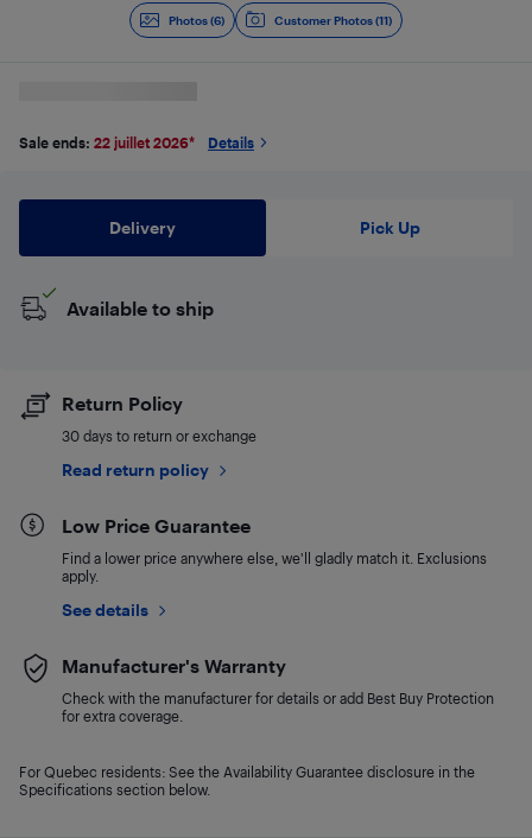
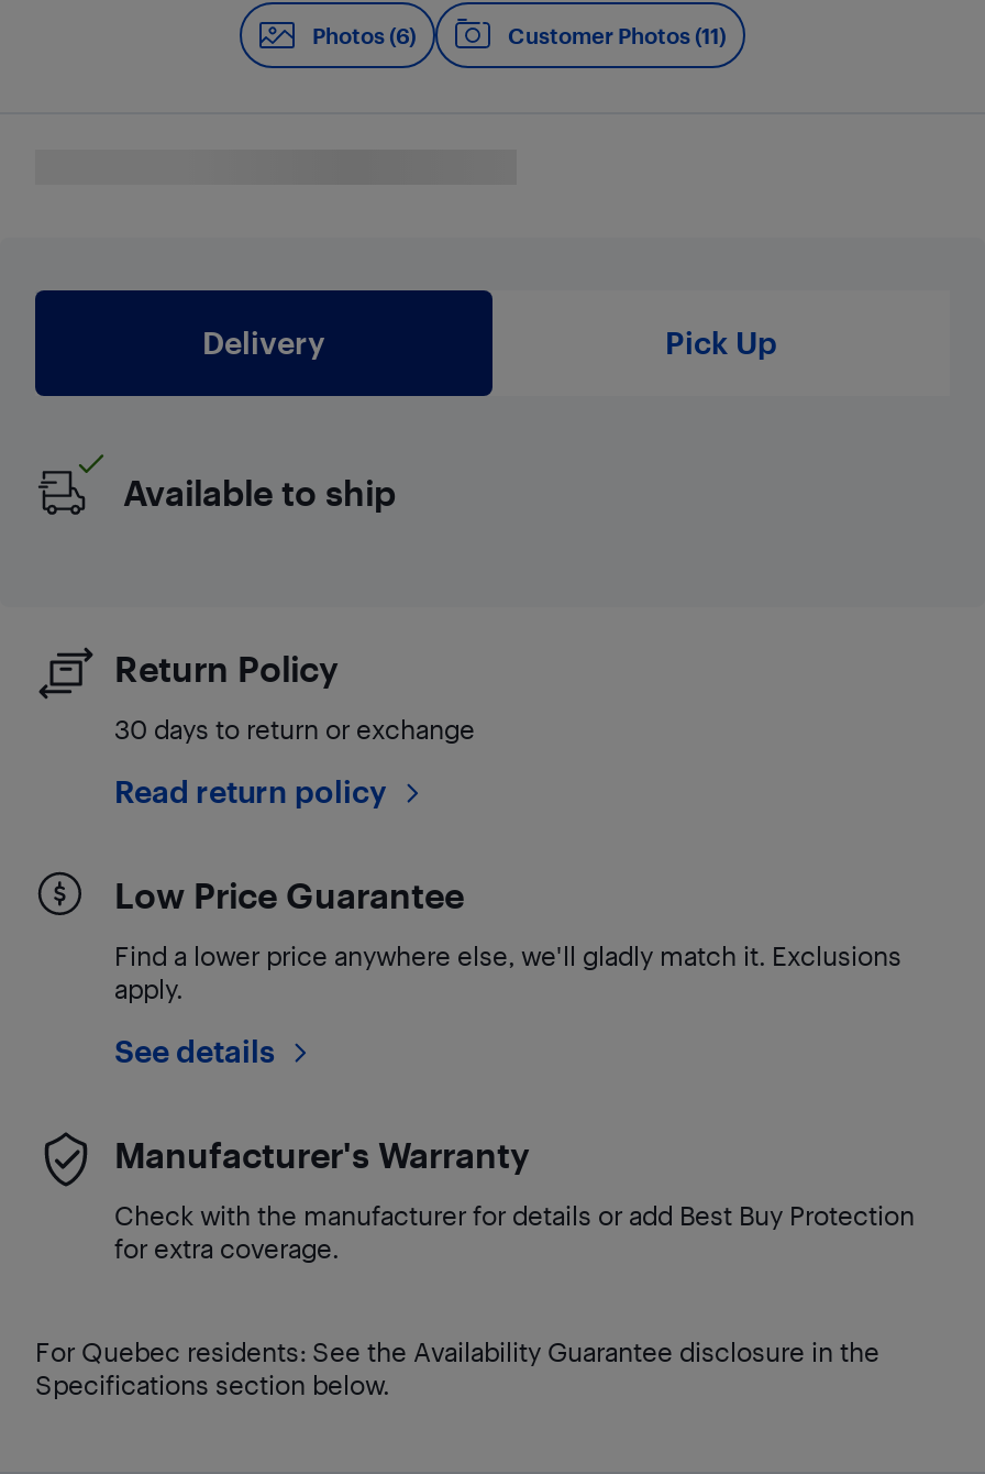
[19,134,254,151] Sale ends: 22 juillet 2026* | Details -> none

